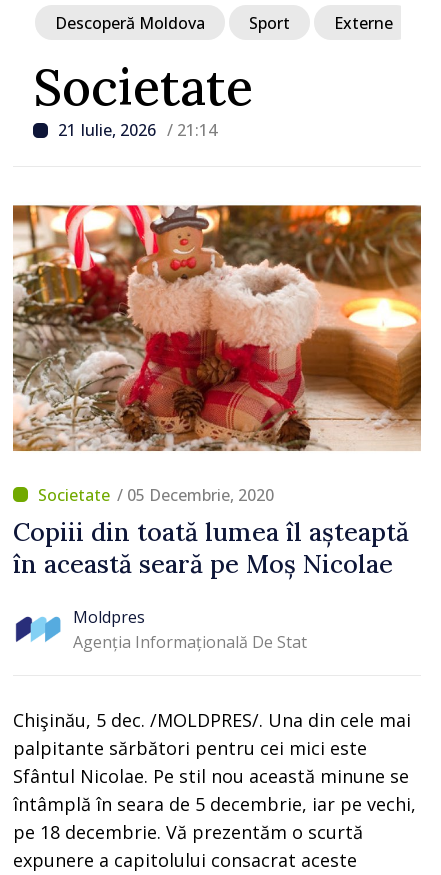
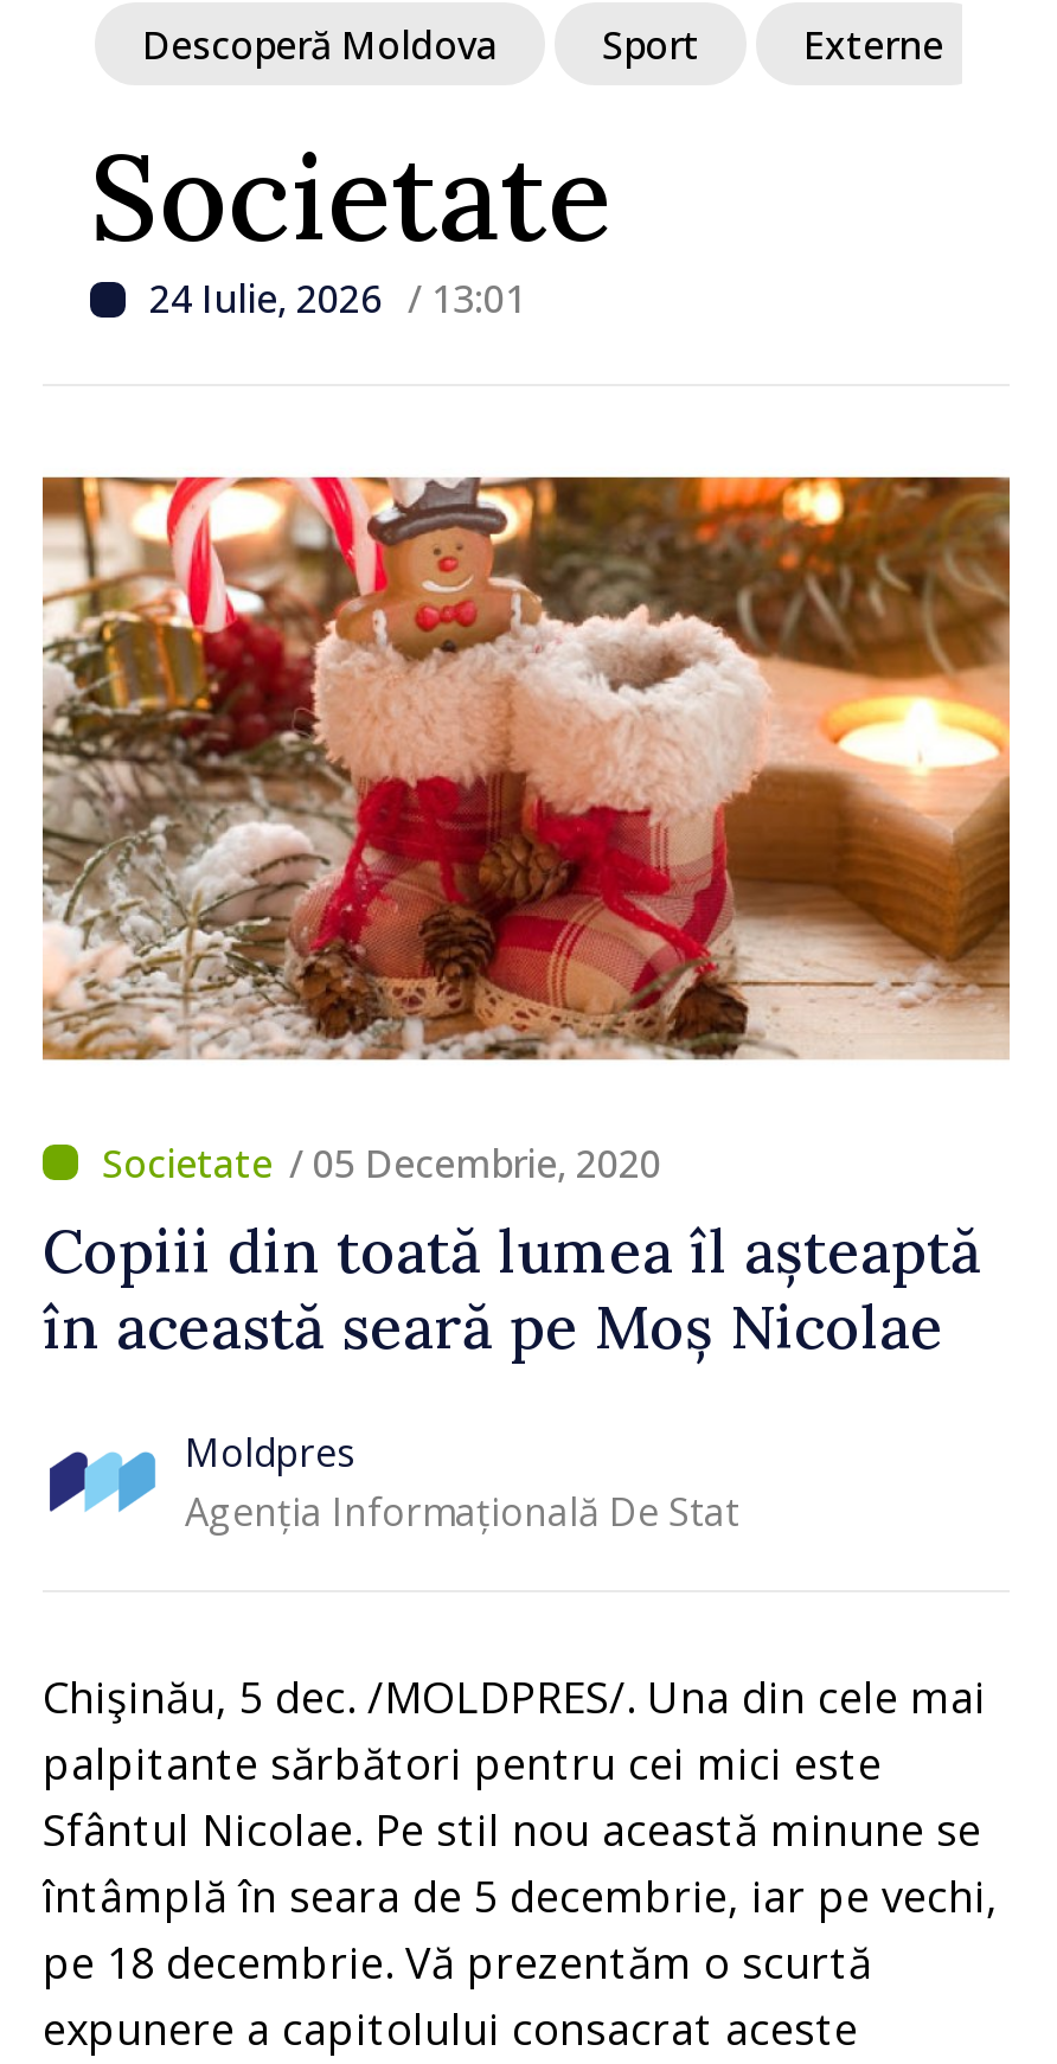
[58,119,217,141] 21 Iulie, 2026 / 21:14 -> [149,273,526,325] 24 Iulie, 2026 / 13:01

